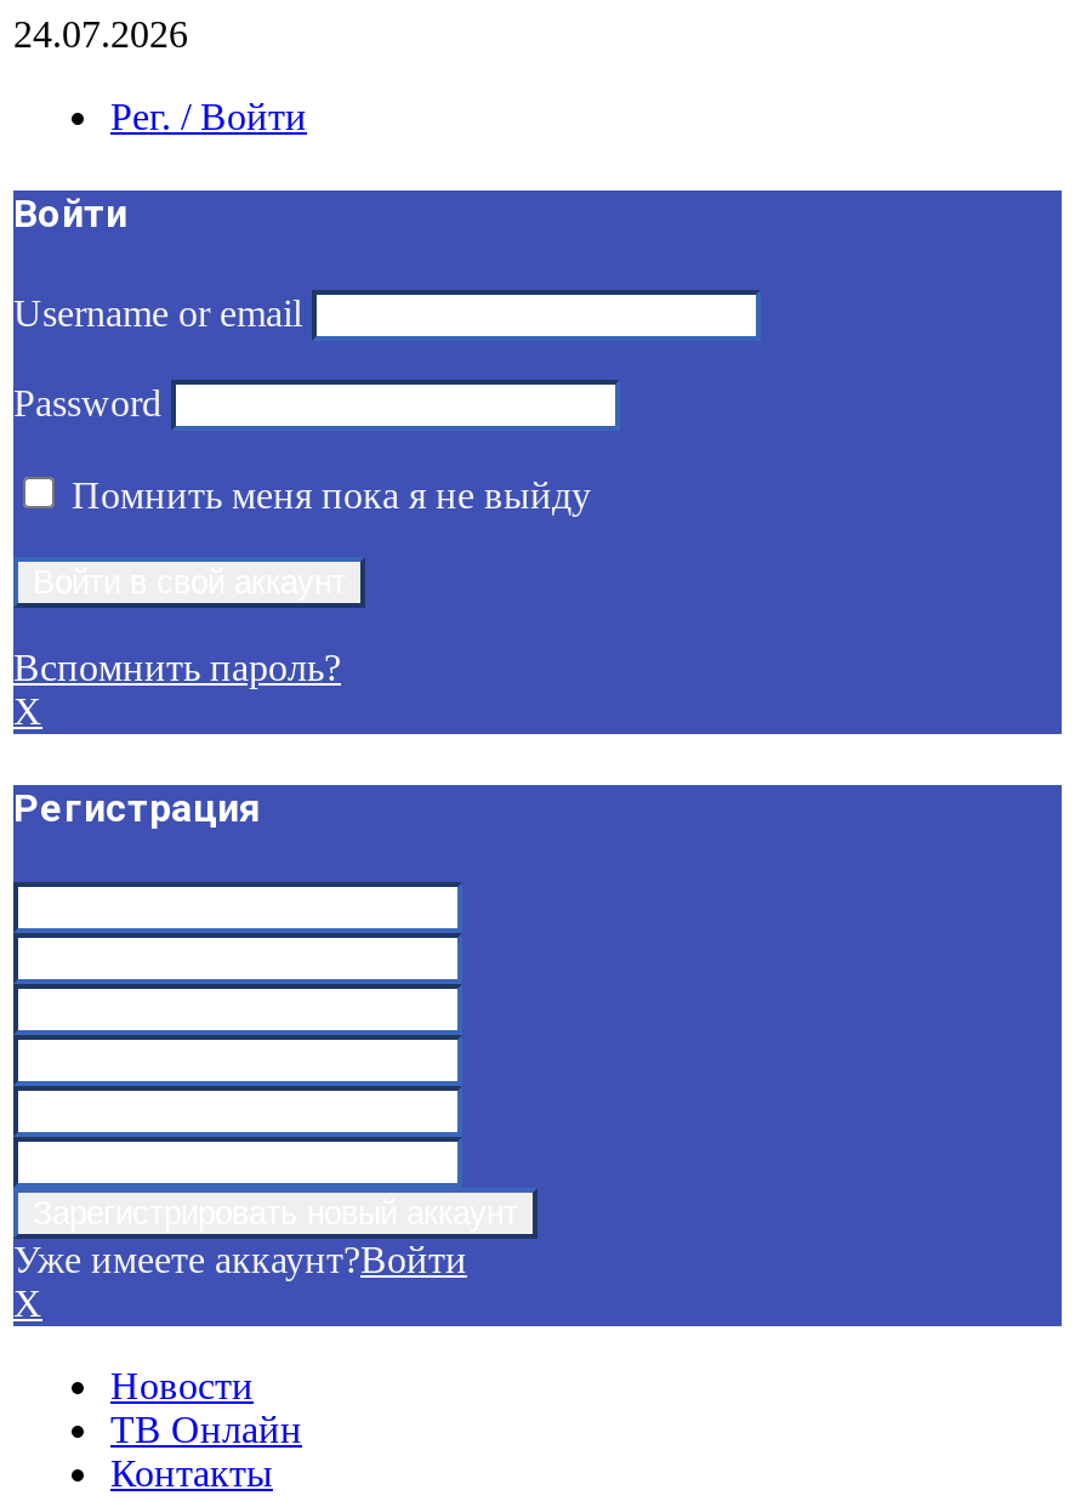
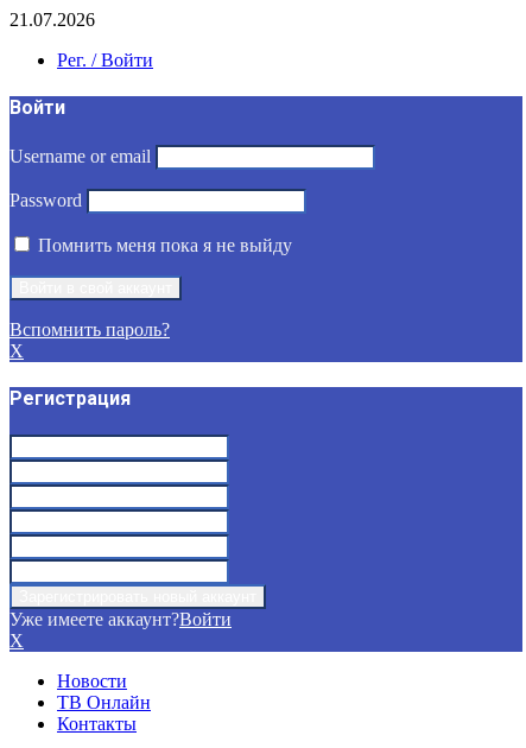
[13,13,188,55] 24.07.2026 -> [9,9,95,30] 21.07.2026

